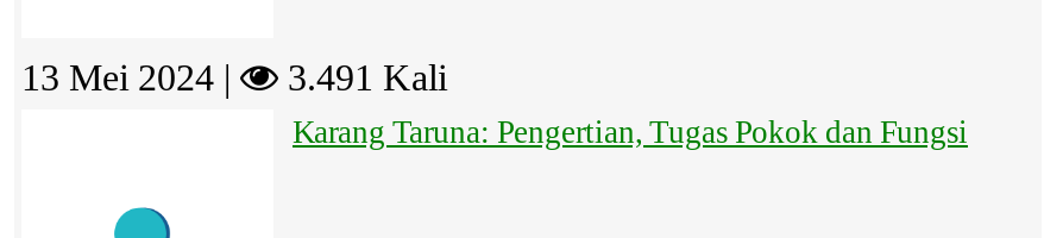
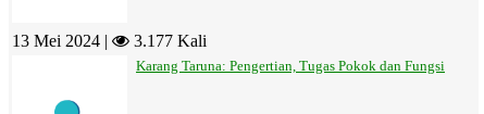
[278,57,447,97] 3.491 Kali -> [129,31,207,50] 3.177 Kali

